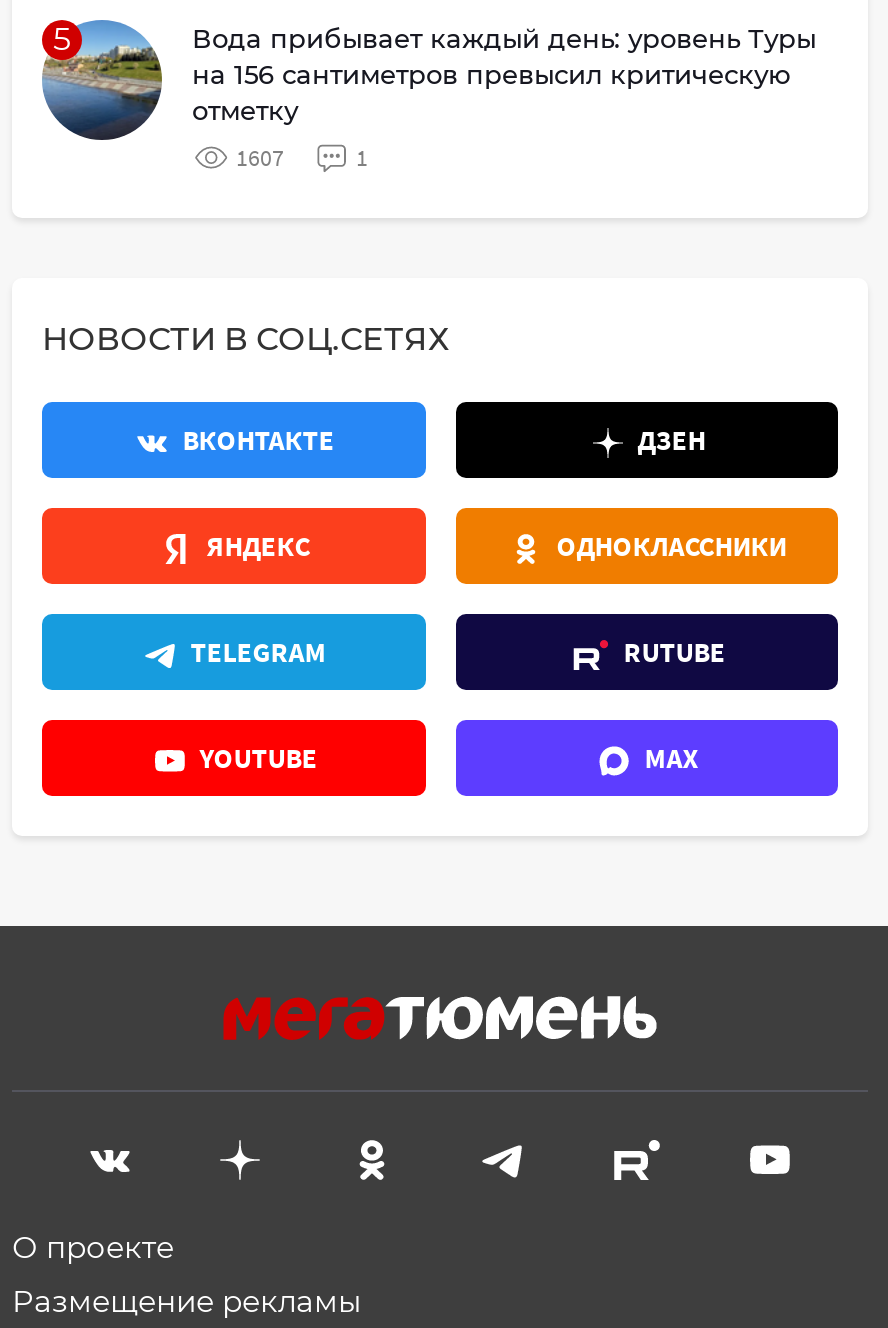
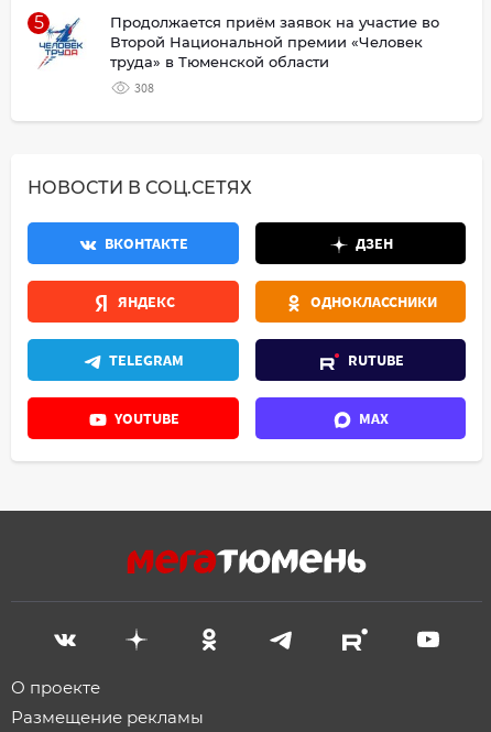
[40,18,816,142] [image] | Вода прибывает каждый день: уровень Туры | на 156 сантиметров превысил критическую | отметку -> [28,12,439,78] [image] | Продолжается приём заявок на участие во | Второй Национальной премии «Человек | труда» в Тюменской области
[236,141,368,171] 1607 | 1 -> [134,79,154,95] 308

